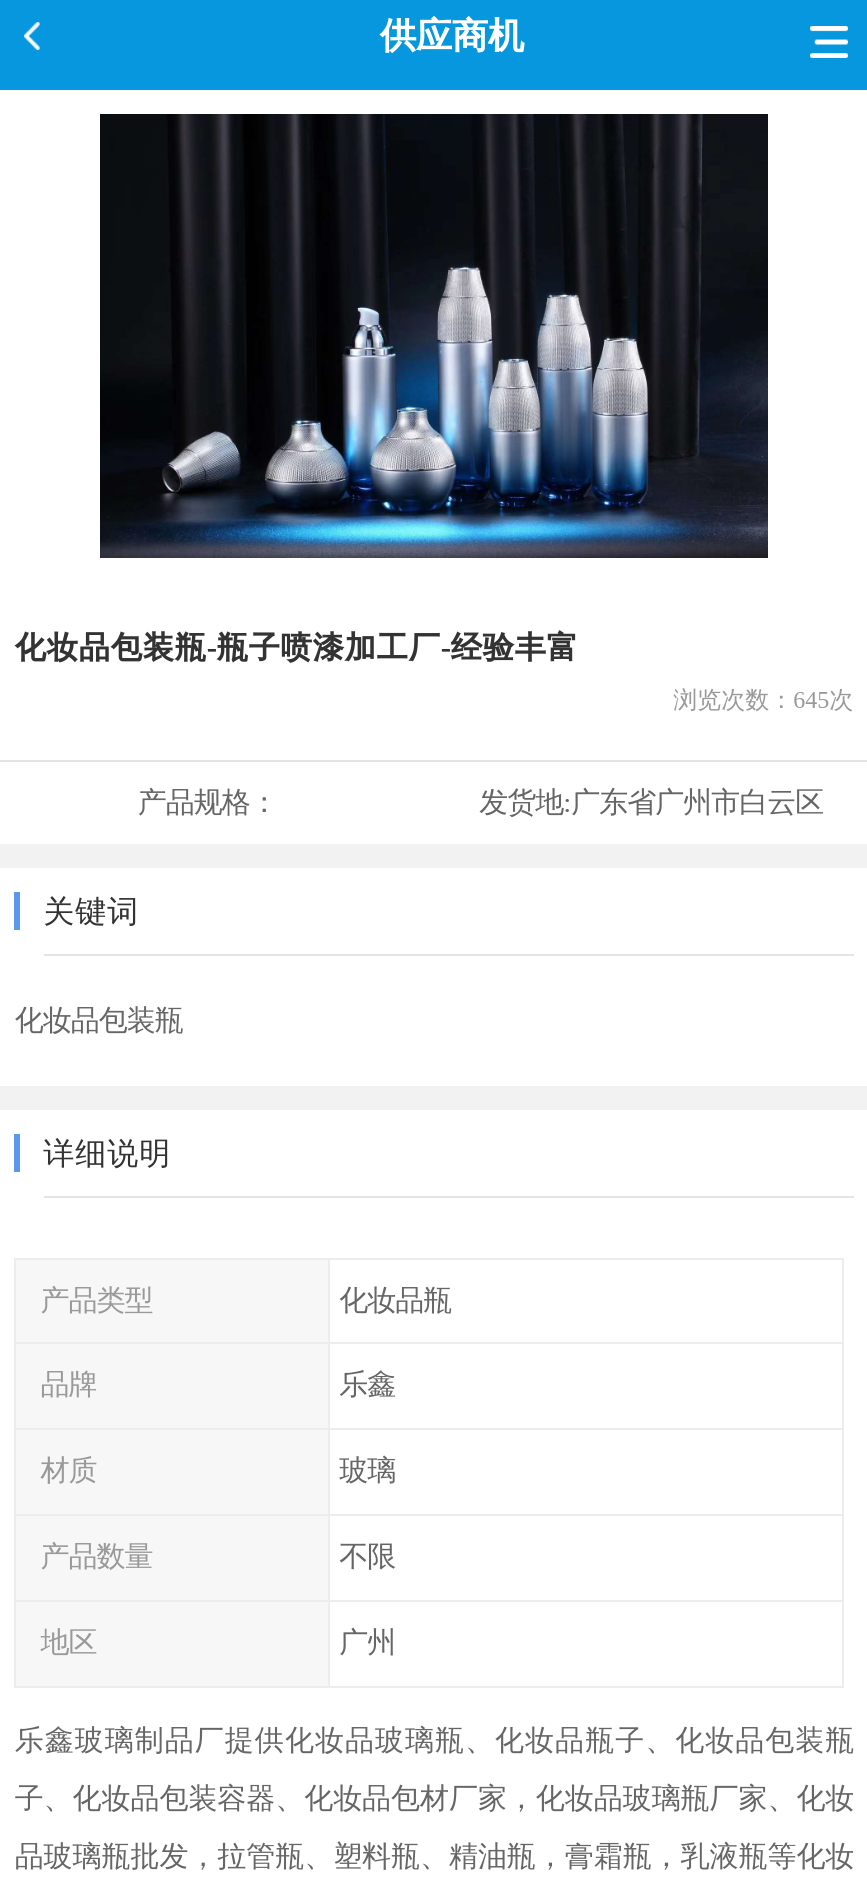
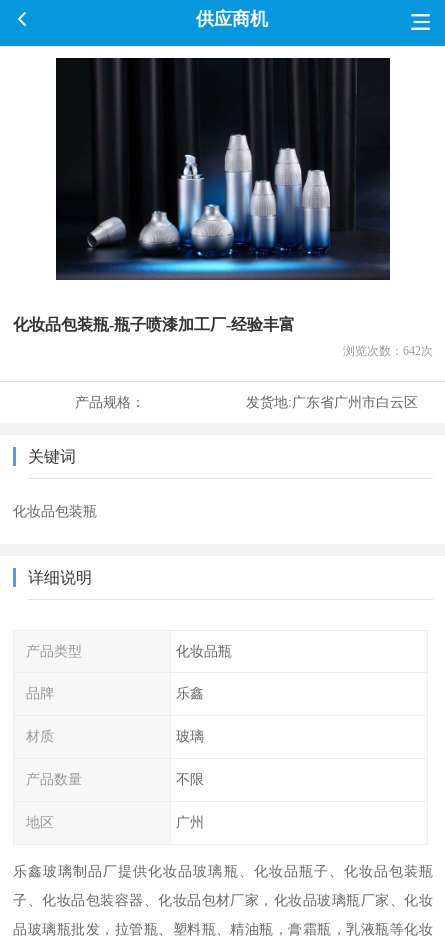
[673,685,853,713] 浏览次数：645次 -> [343,344,433,358] 浏览次数：642次

